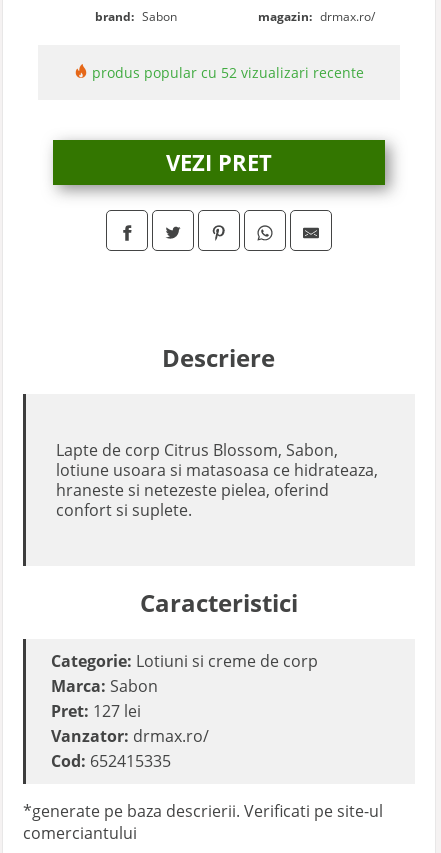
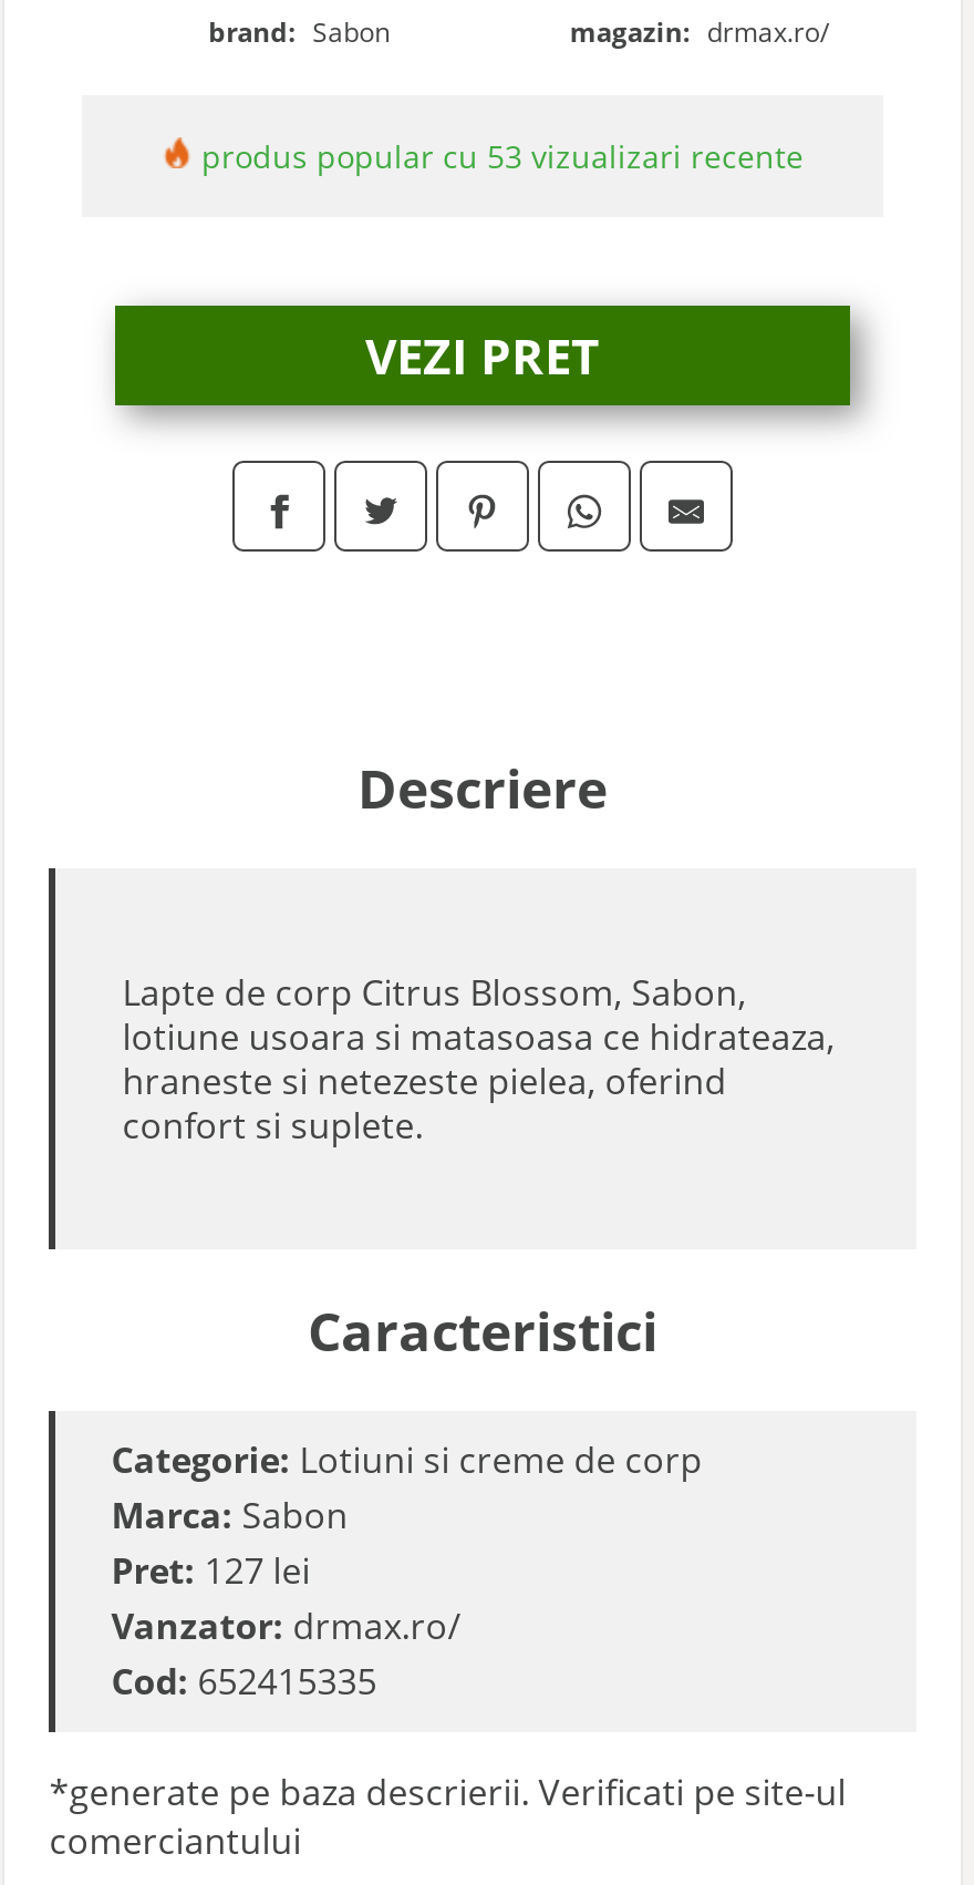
[88,63,364,82] produs popular cu 52 vizualizari recente -> [193,135,804,177] produs popular cu 53 vizualizari recente

